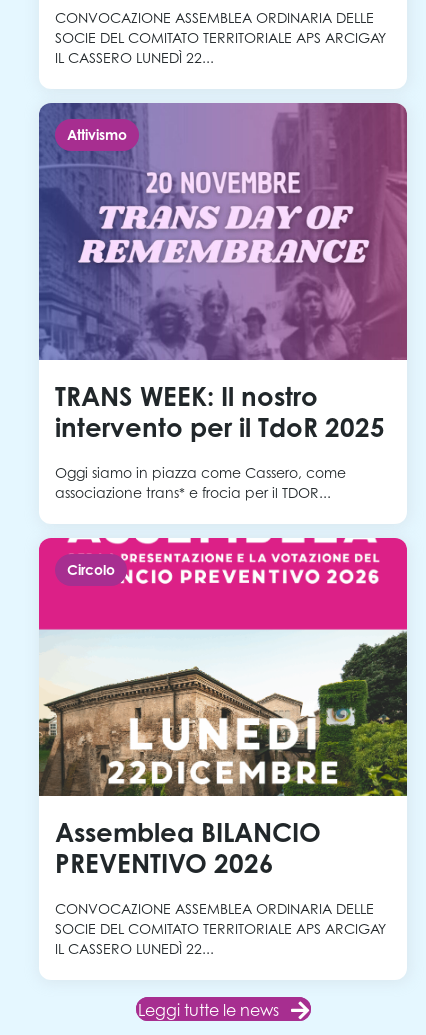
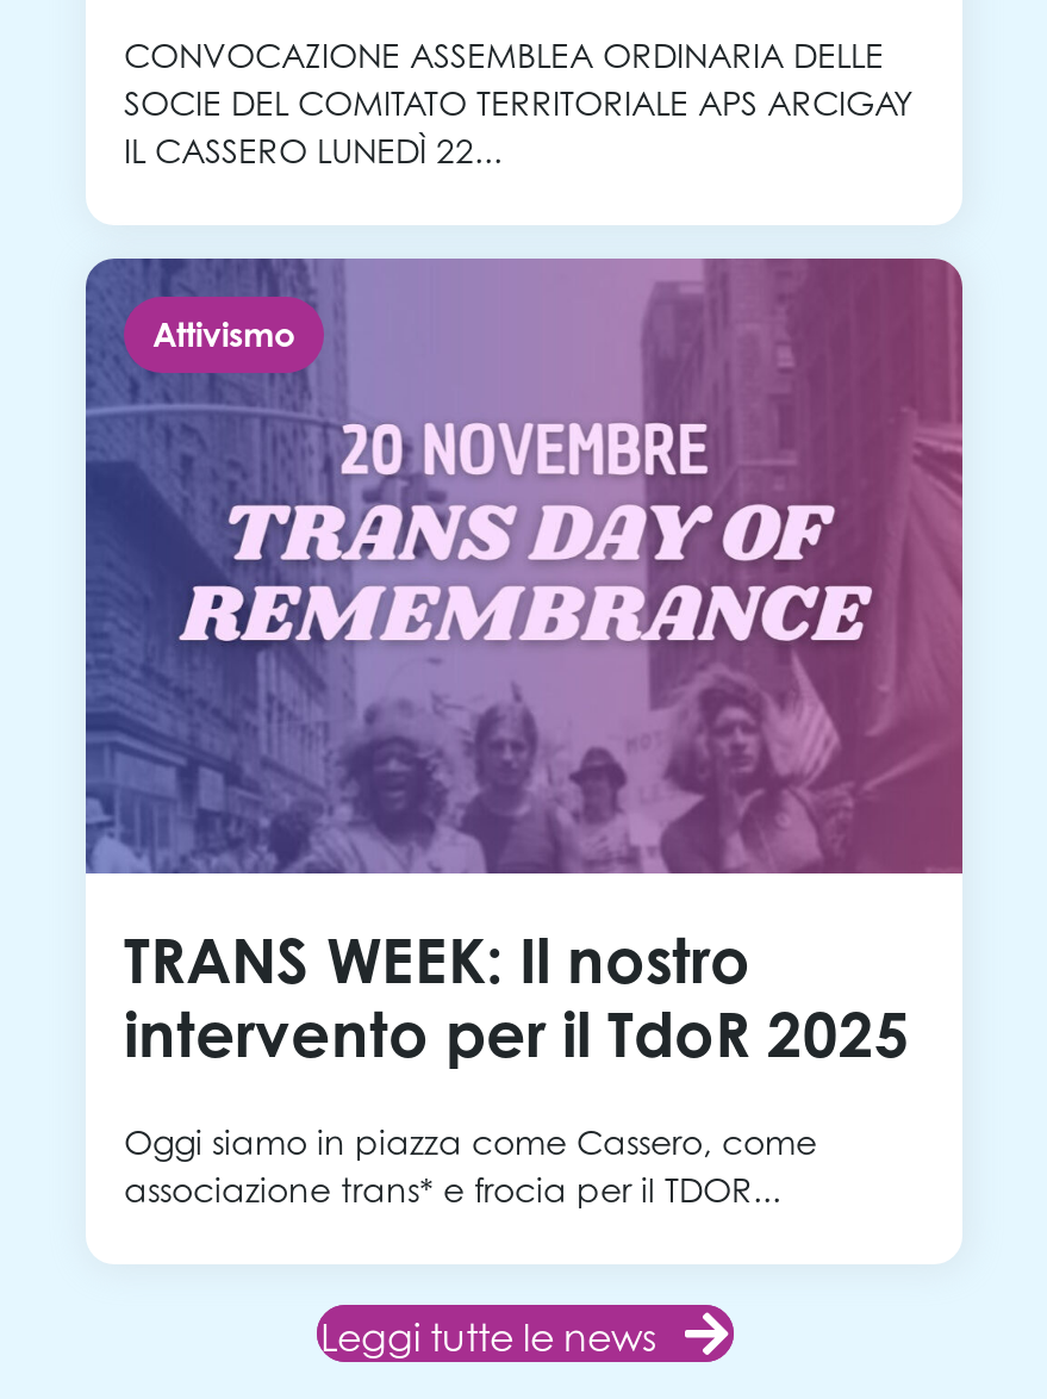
[38,537,408,797] [image] | Circolo -> none
[55,816,386,957] Assemblea BILANCIO | PREVENTIVO 2026 | CONVOCAZIONE ASSEMBLEA ORDINARIA DELLE | SOCIE DEL COMITATO TERRITORIALE APS ARCIGAY | IL CASSERO LUNEDÌ 22... -> none

